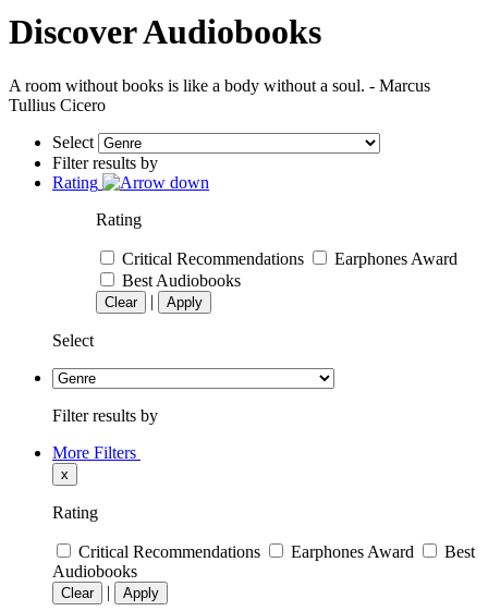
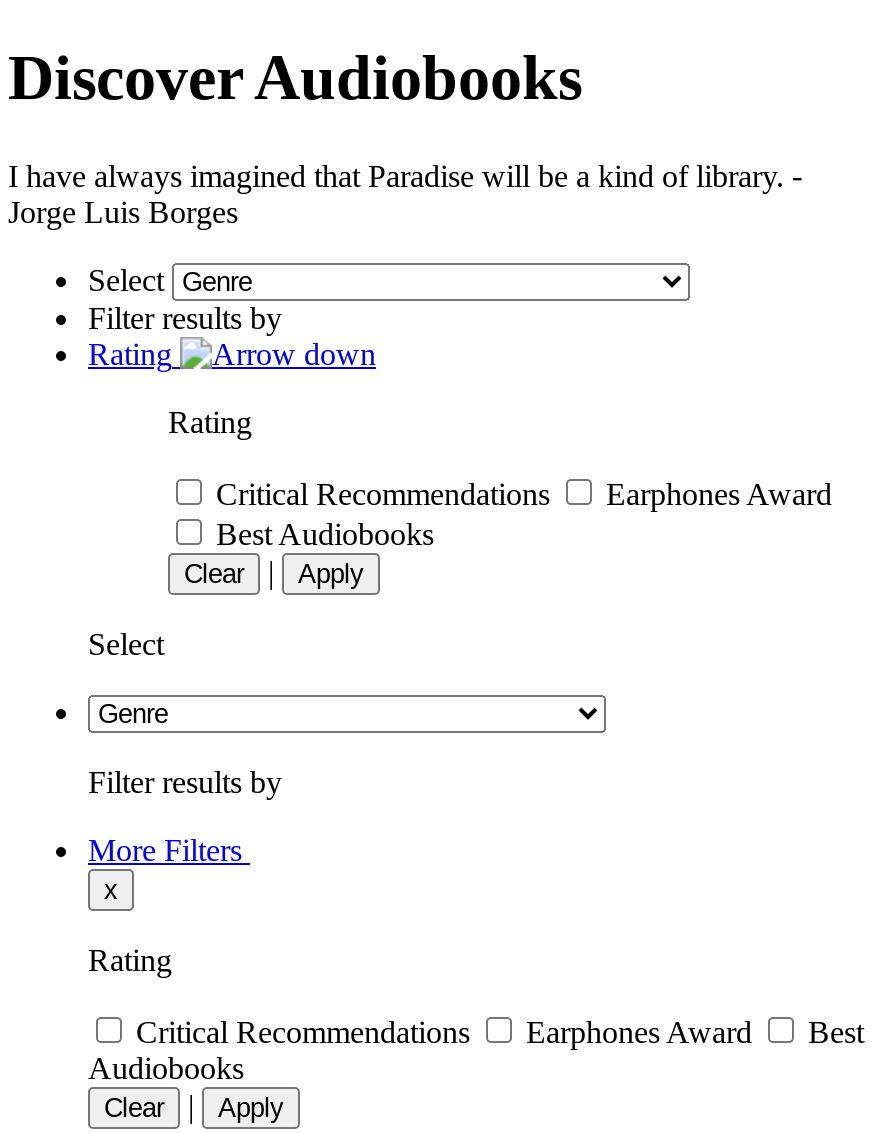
[9,76,430,114] A room without books is like a body without a soul. - Marcus | Tullius Cicero -> [8,159,802,229] I have always imagined that Paradise will be a kind of library. - | Jorge Luis Borges

